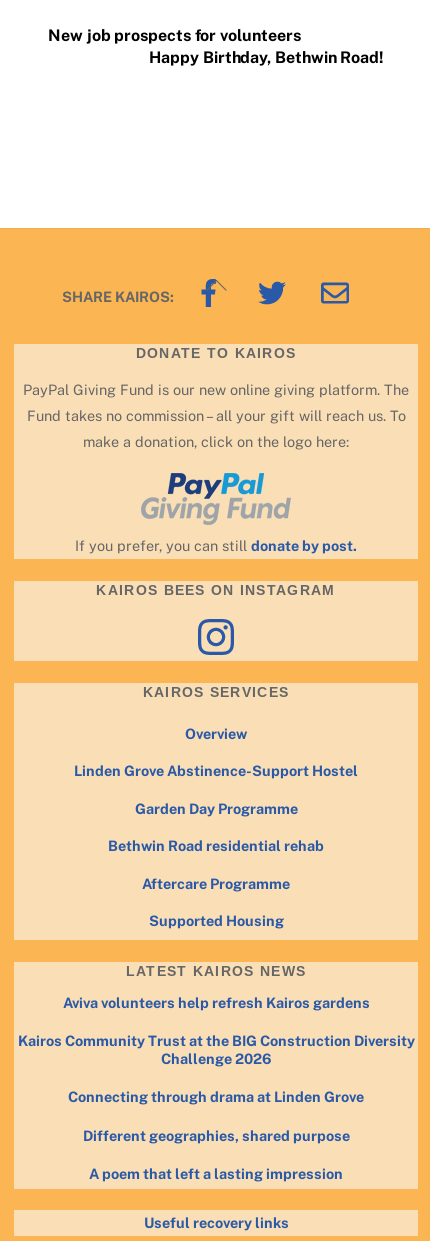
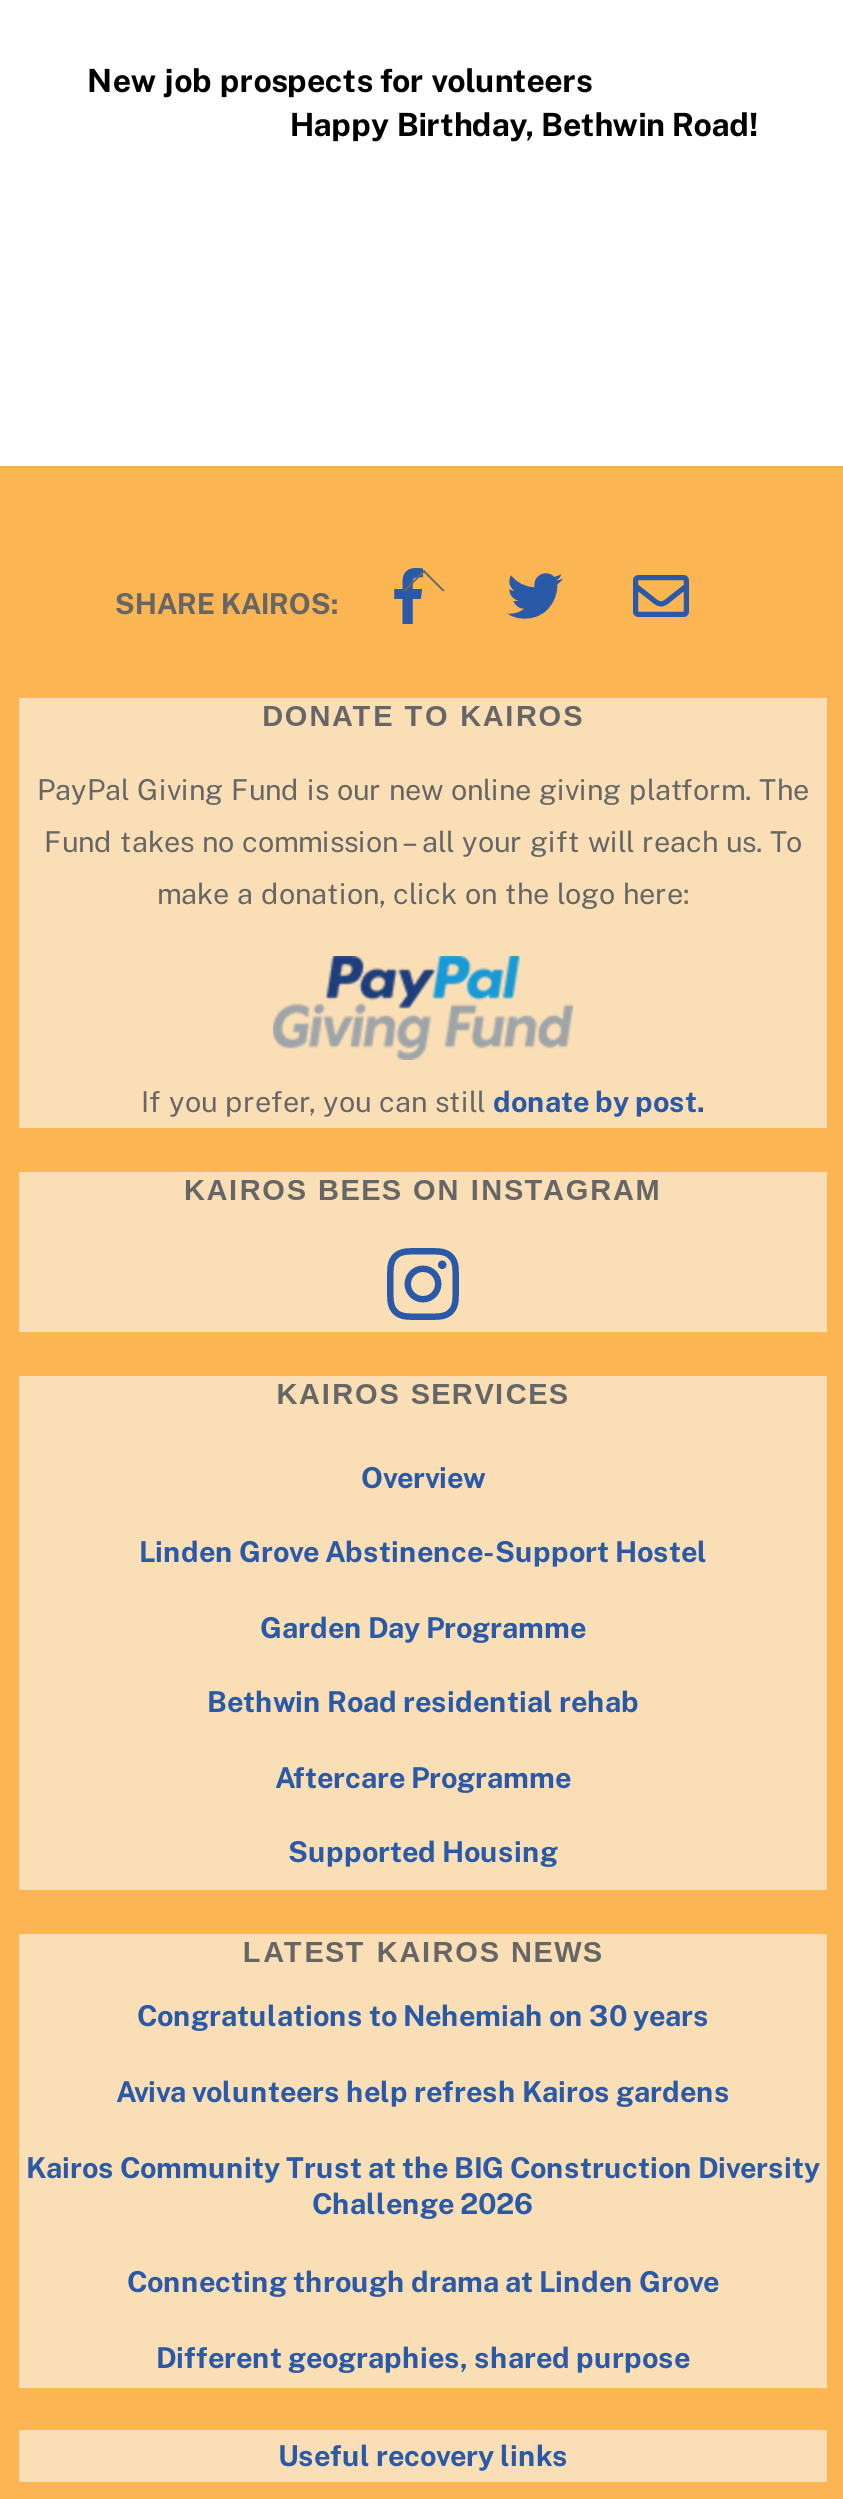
none -> [137,1998,709,2032] Congratulations to Nehemiah on 30 years
moved [17,994,414,1144] -> [26,2075,820,2374]: Aviva volunteers help refresh Kairos gardens | Kairos Community Trust at the BIG Construction Diversity | Challenge 2026 | Connecting through drama at Linden Grove | Different geographies, shared purpose
[89,1165,343,1182] A poem that left a lasting impression -> none

